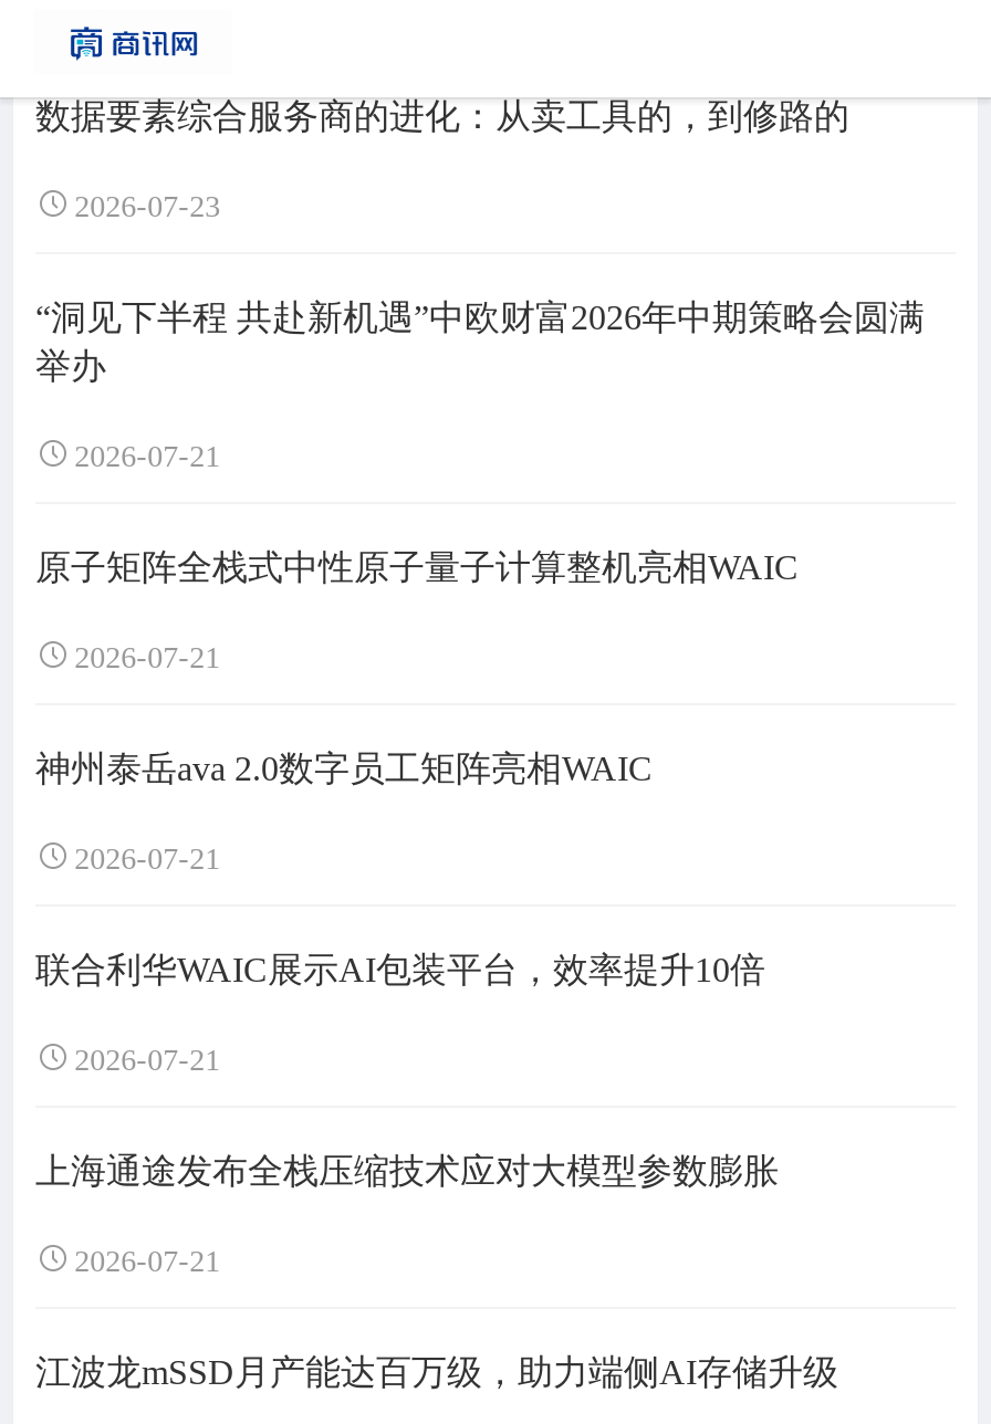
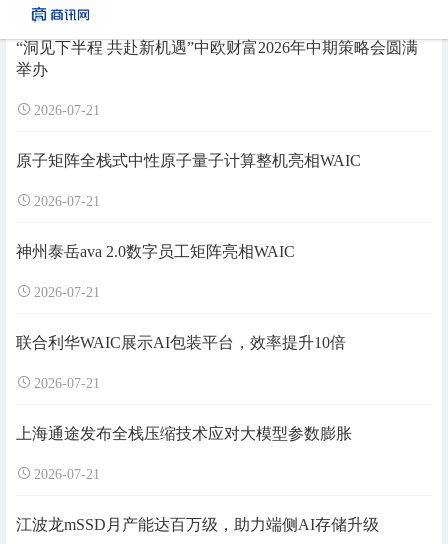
[35,97,849,223] 数据要素综合服务商的进化：从卖工具的，到修路的 | 2026-07-23 -> none

